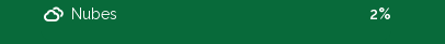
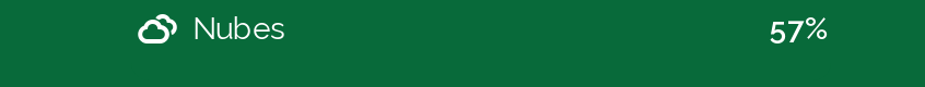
[369,5,391,22] 2% -> [770,10,831,45] 57%

